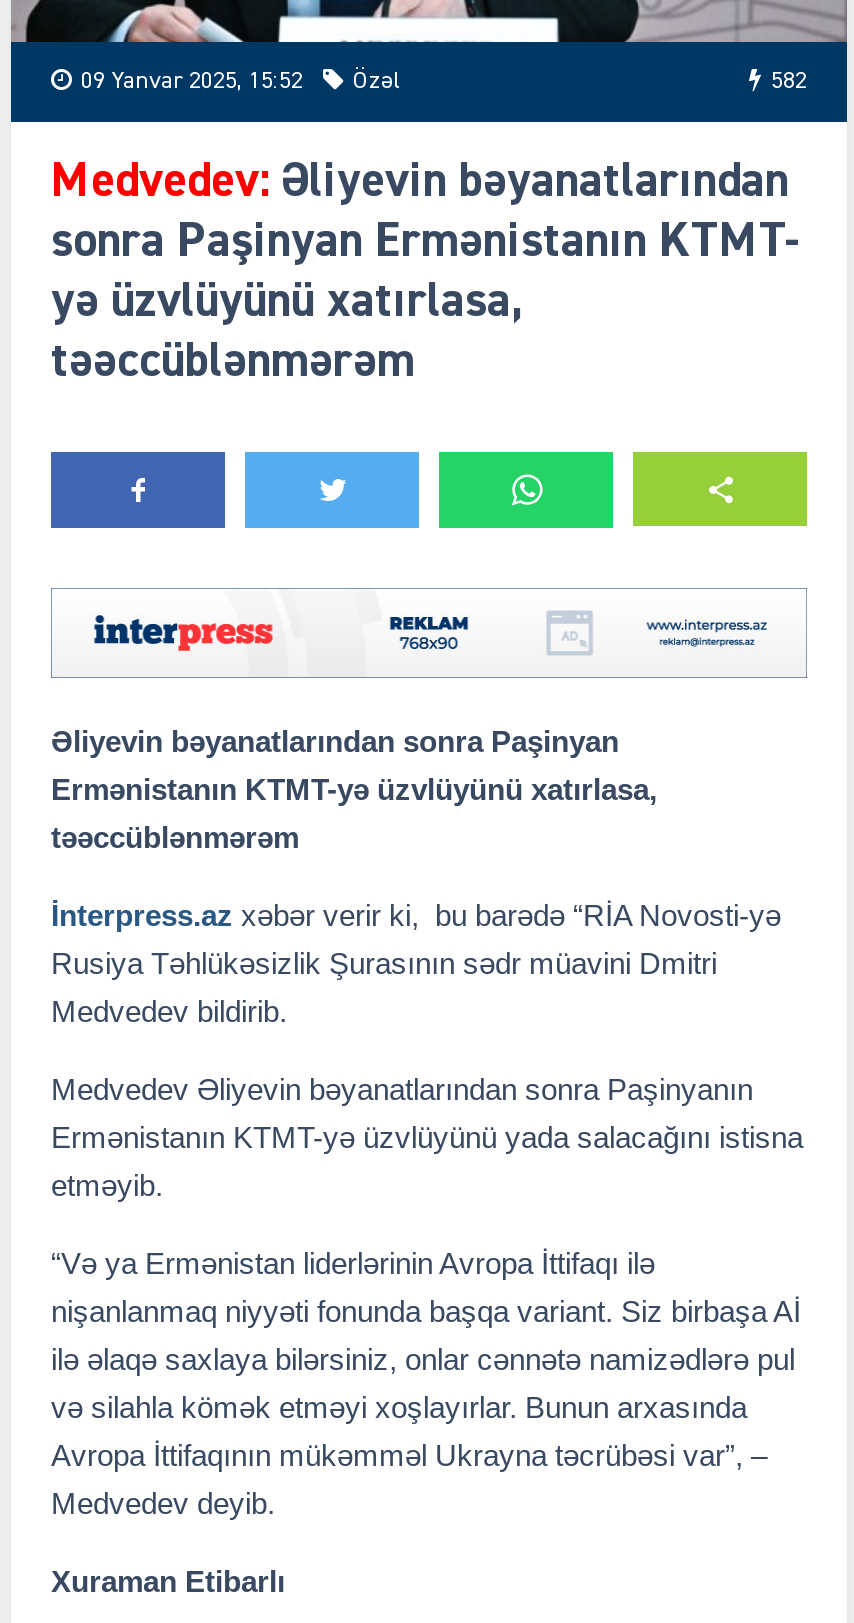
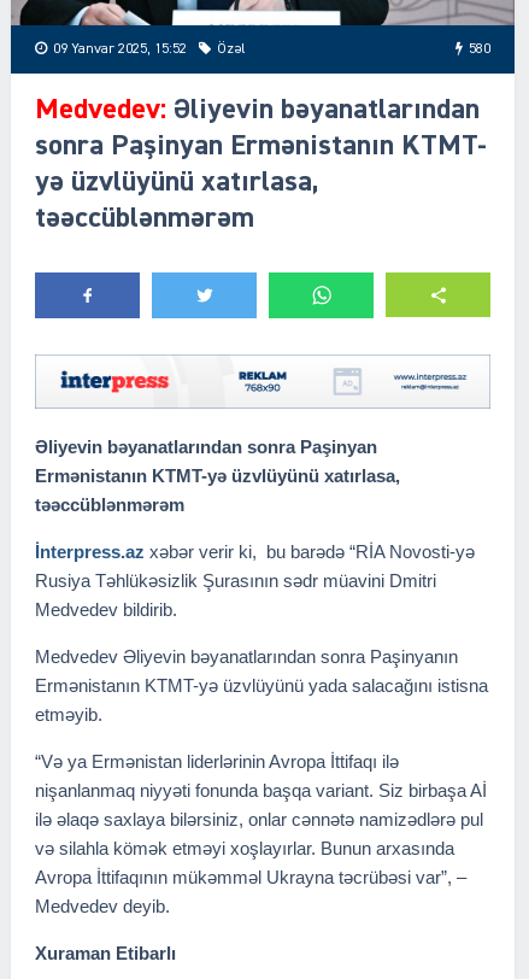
[771,71,807,95] 582 -> [469,43,490,57] 580

